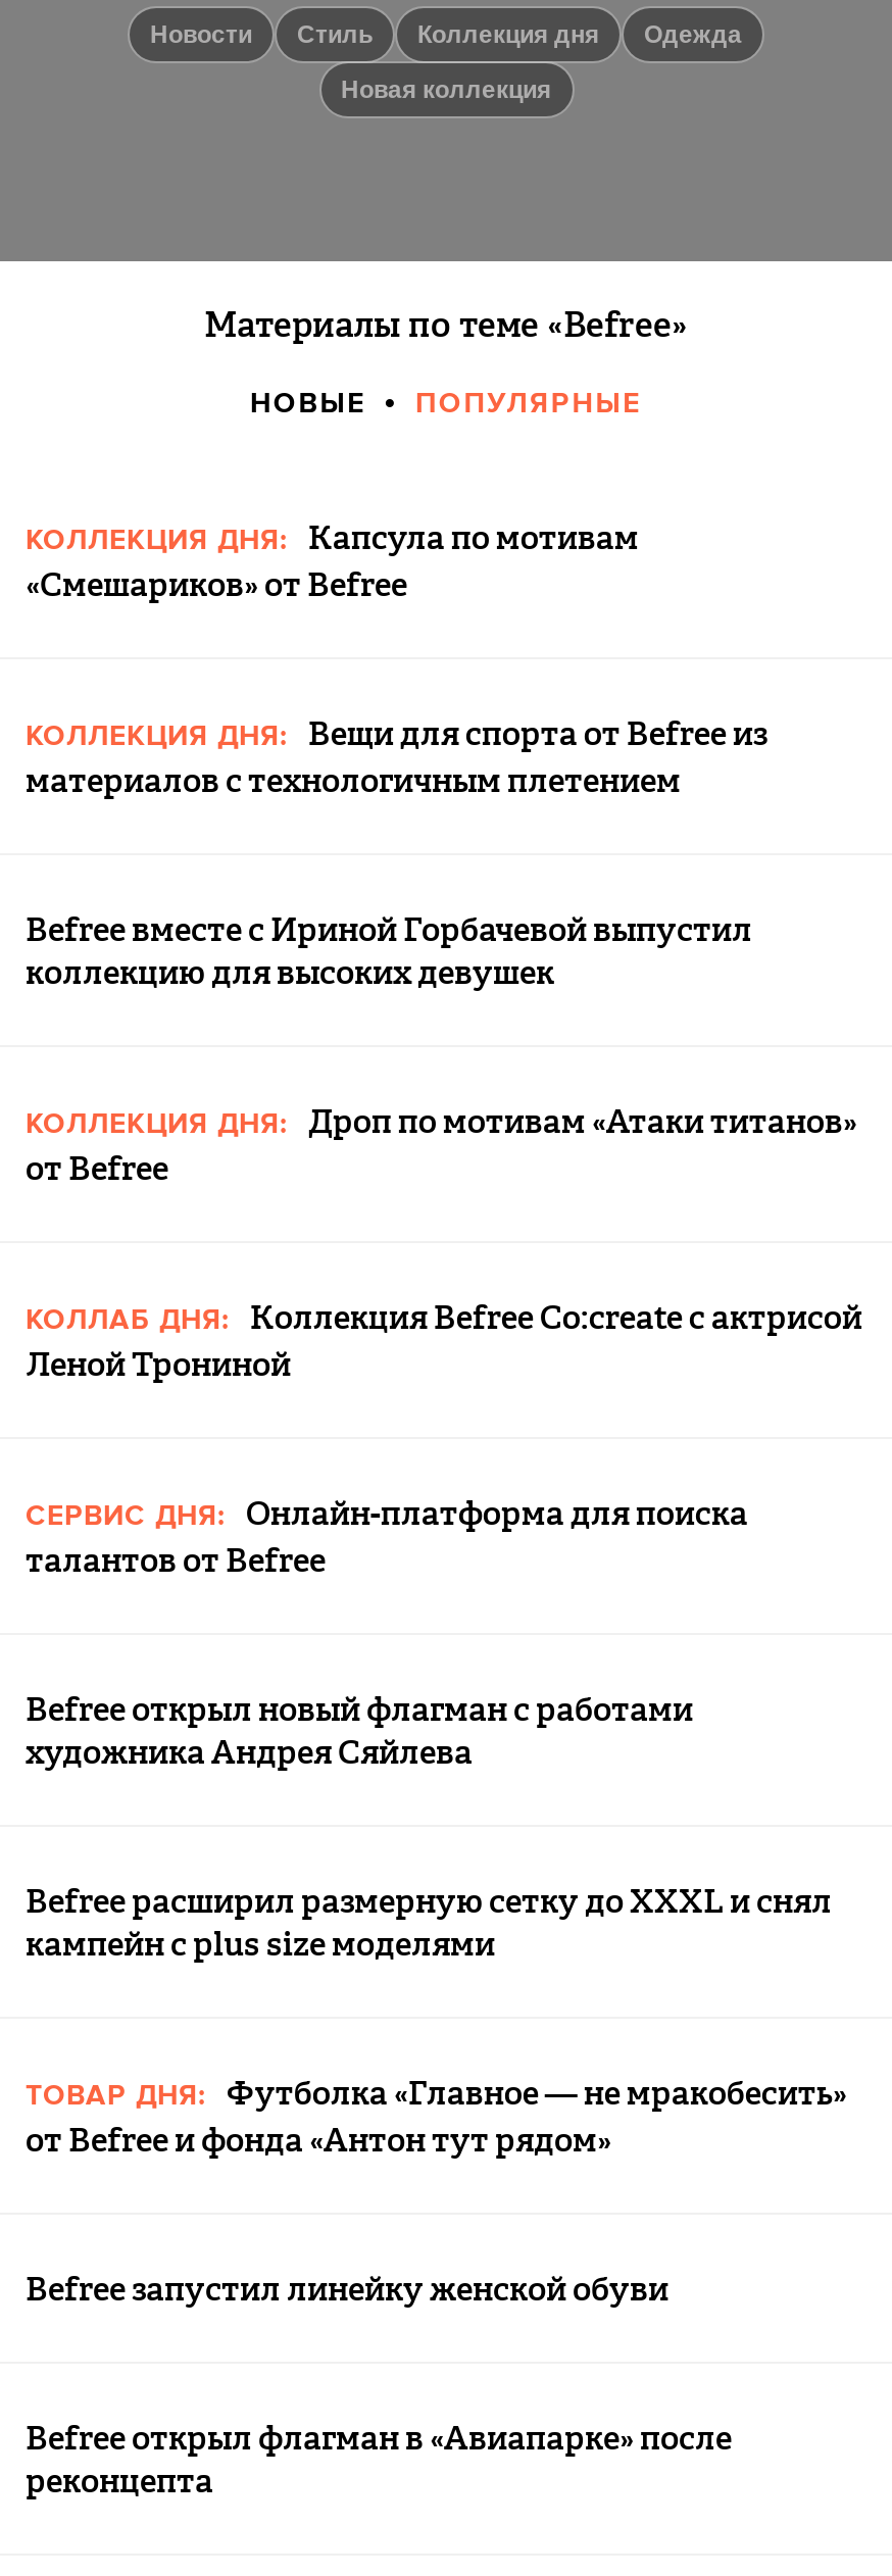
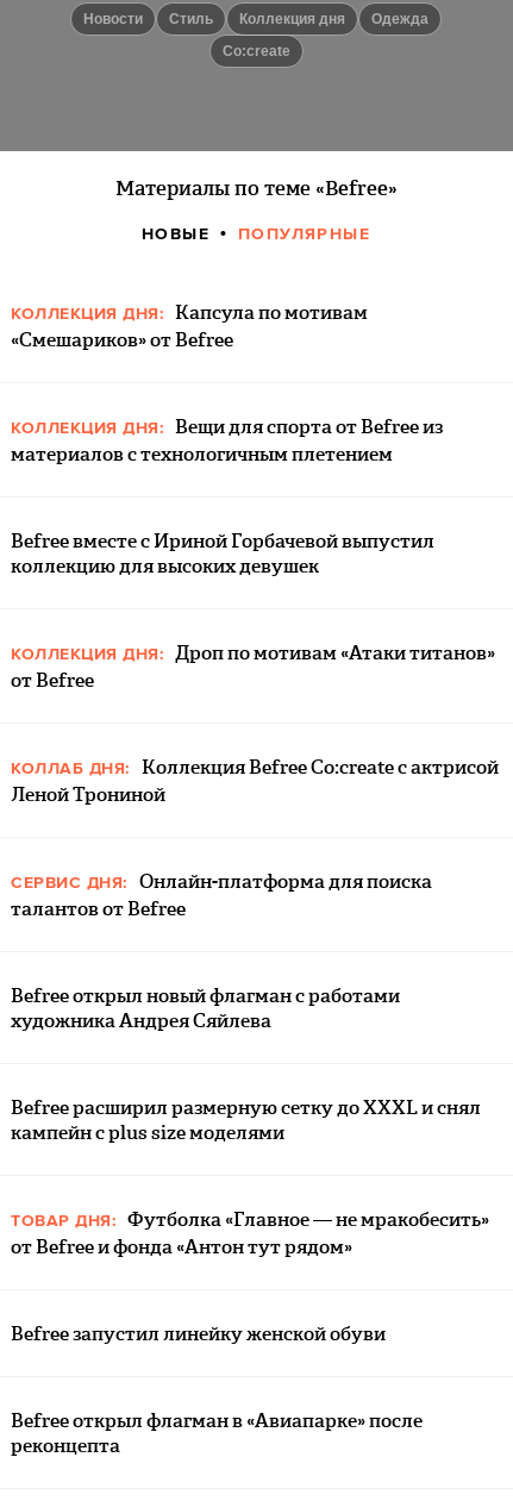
[359,76,551,104] Новая коллекция -> [233,43,290,60] Co:create

